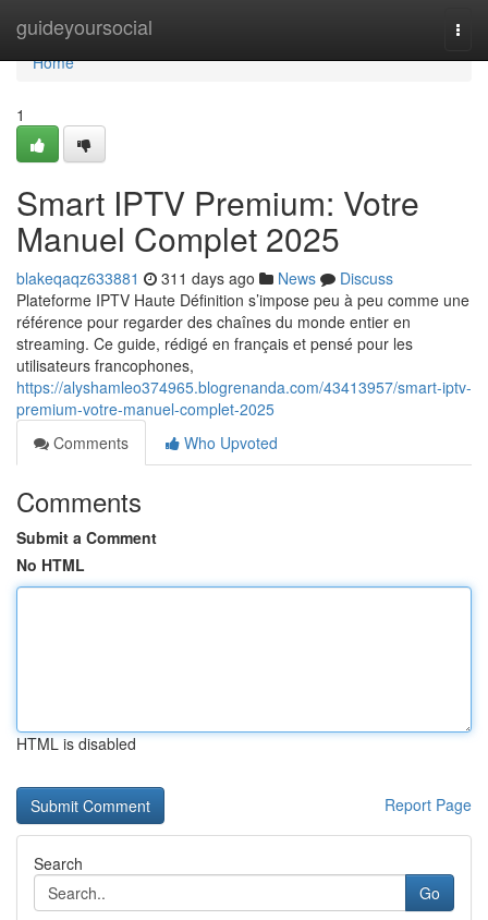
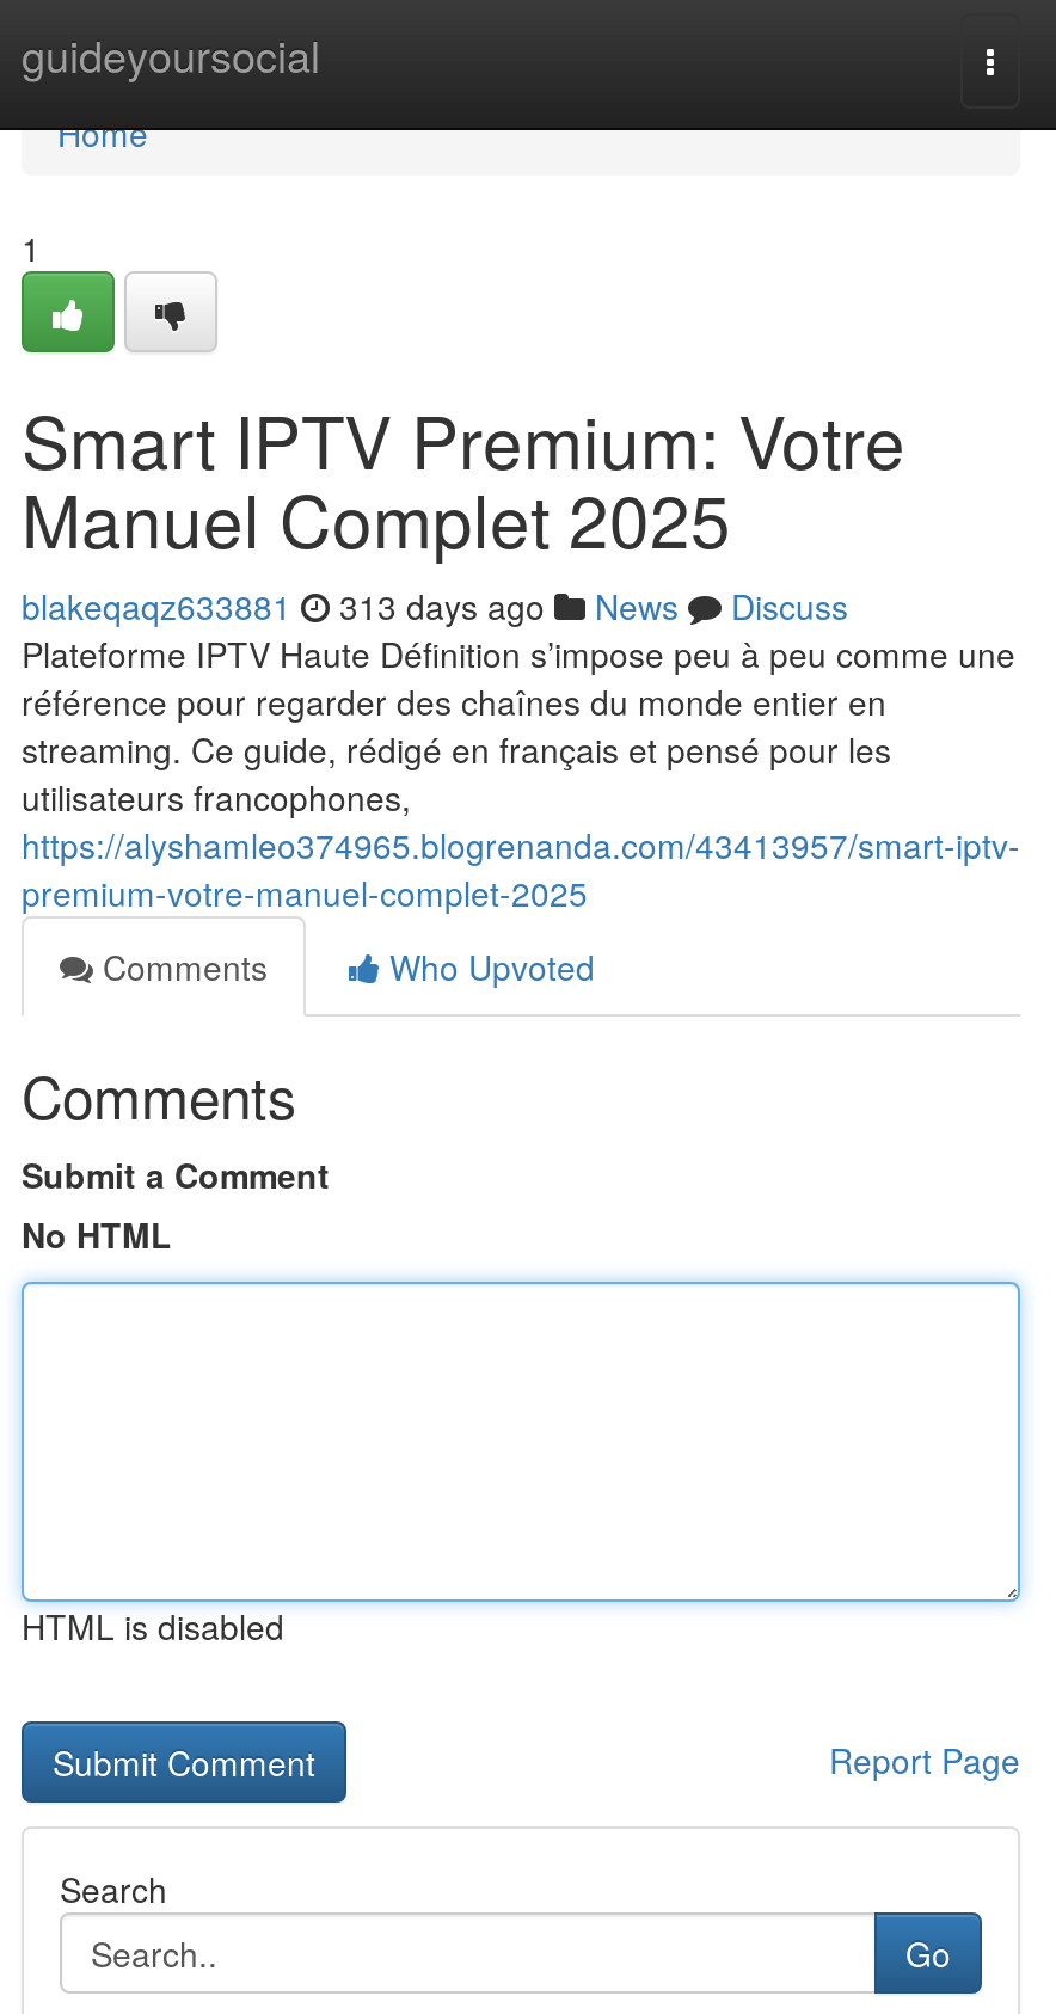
[16,267,393,289] blakeqaqz633881 311 days ago News Discuss -> [22,582,848,630] blakeqaqz633881 313 days ago News Discuss

